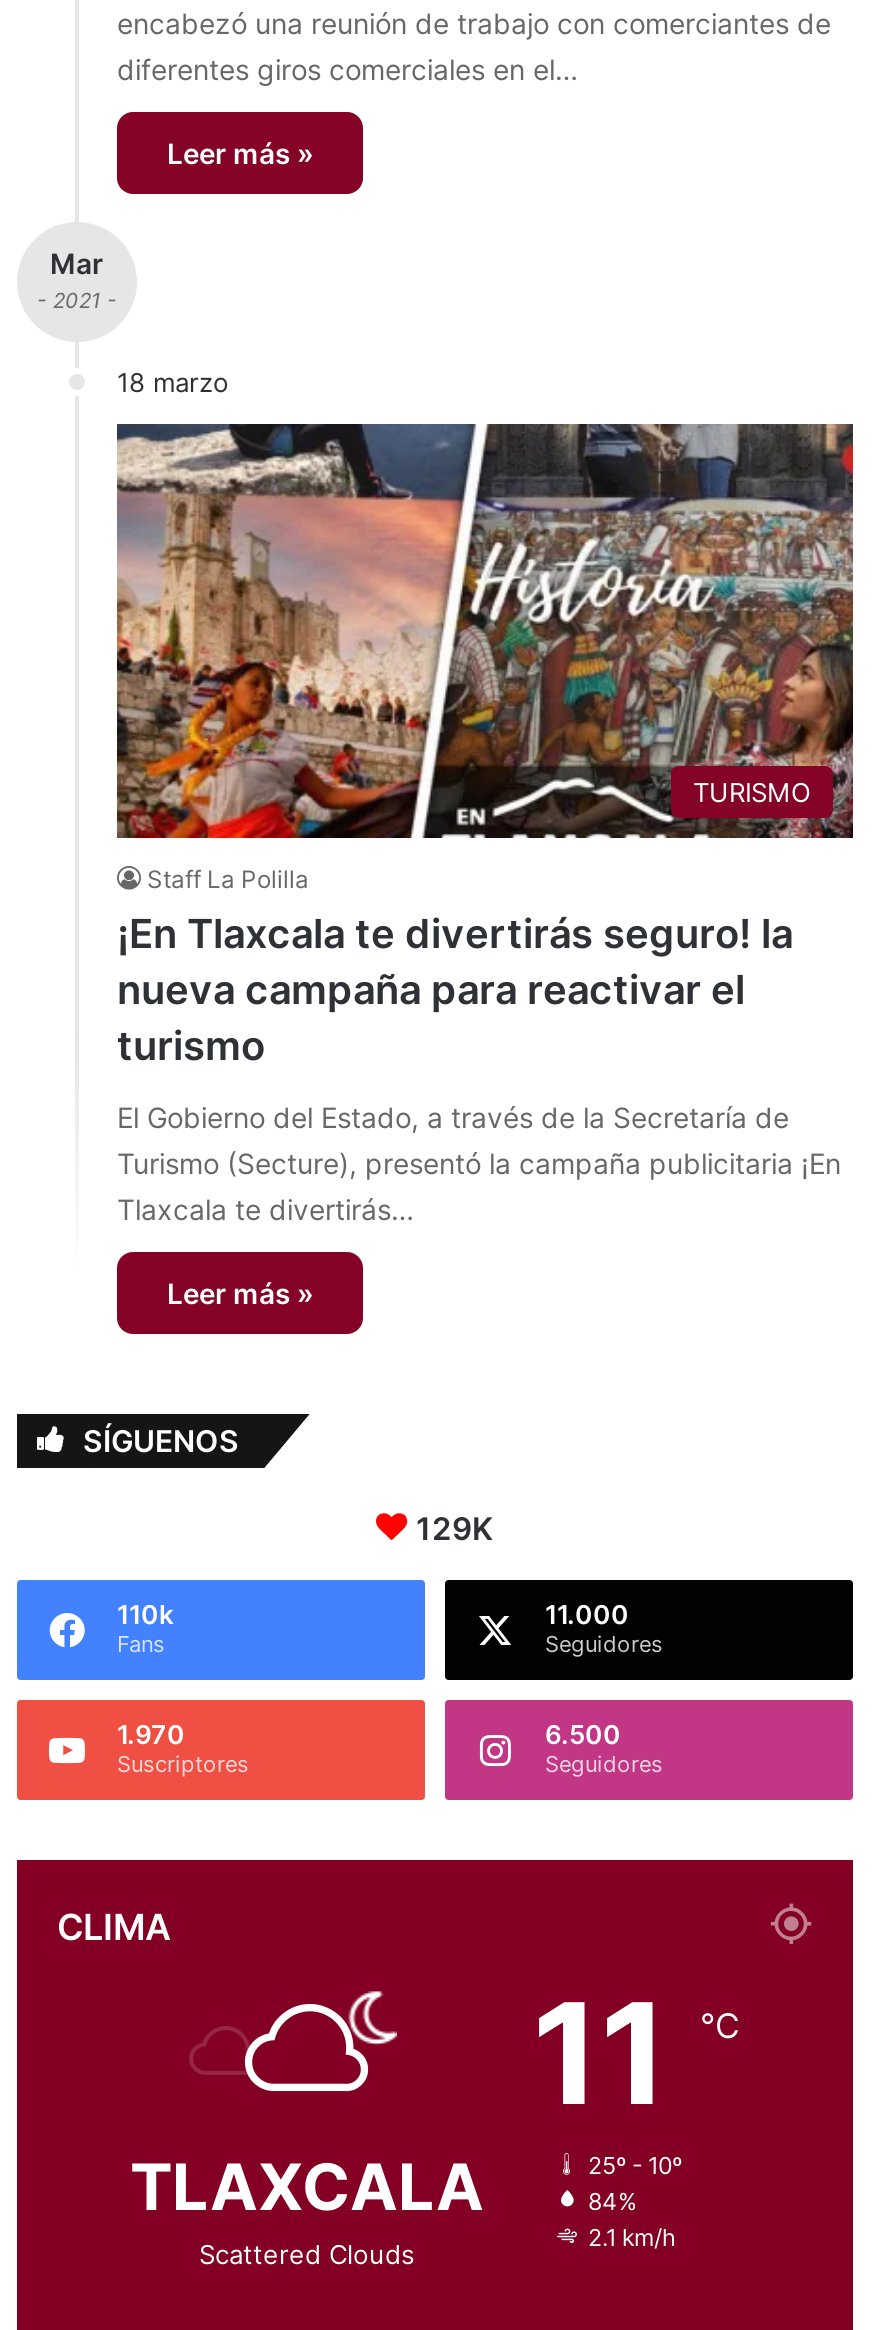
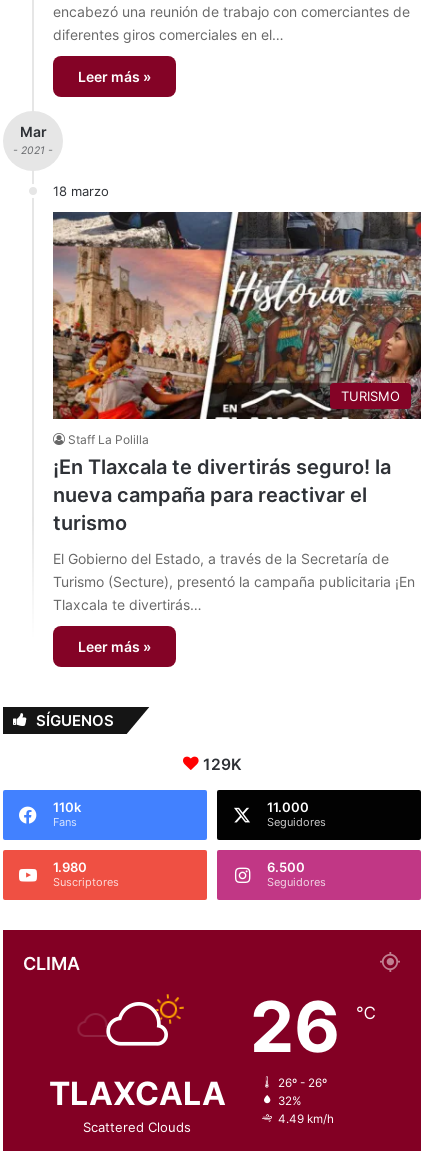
[117,1718,185,1750] 1.970 -> [53,859,87,875] 1.980
[532,1968,740,2252] 11 ℃ | 25º - 10º | 84% | 2.1 km/h -> [249,984,375,1126] 26 ℃ | 26º - 26º | 32% | 4.49 km/h
[223,1990,399,2094] [image] -> [105,994,193,1047] [image]

